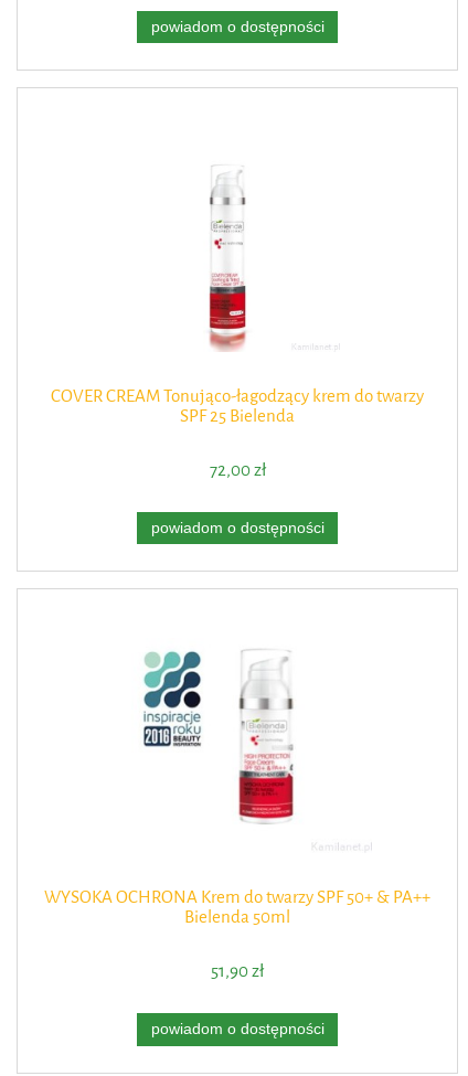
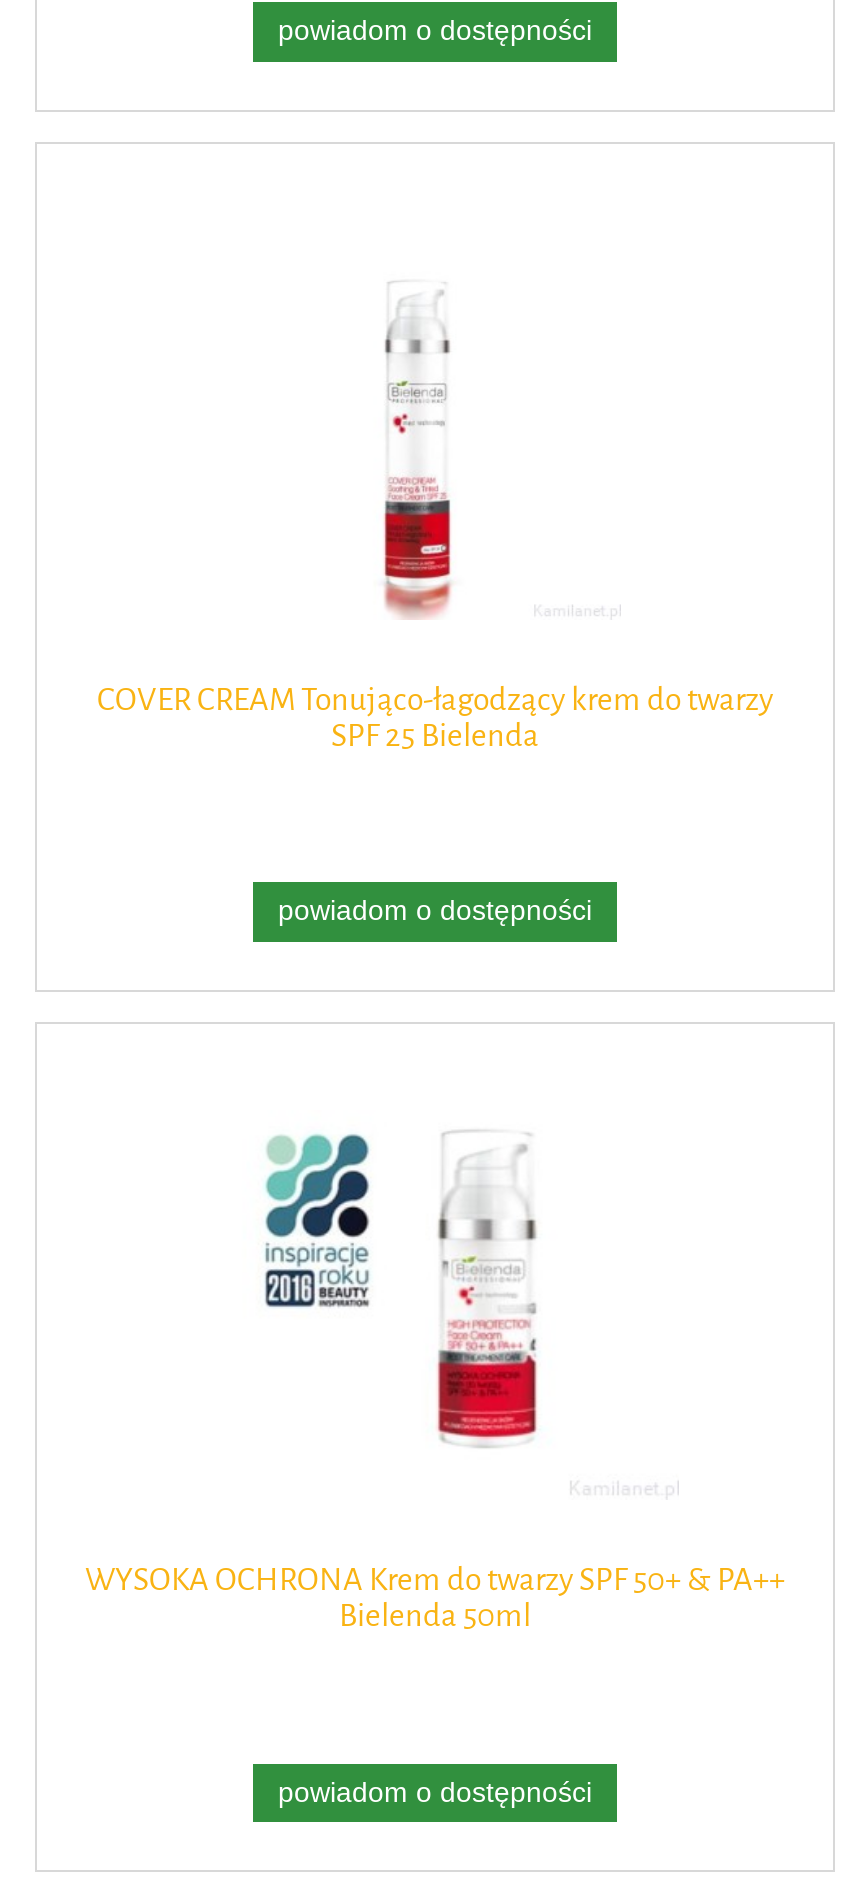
[209,460,265,482] 72,00 zł -> none
[211,961,264,983] 51,90 zł -> none

